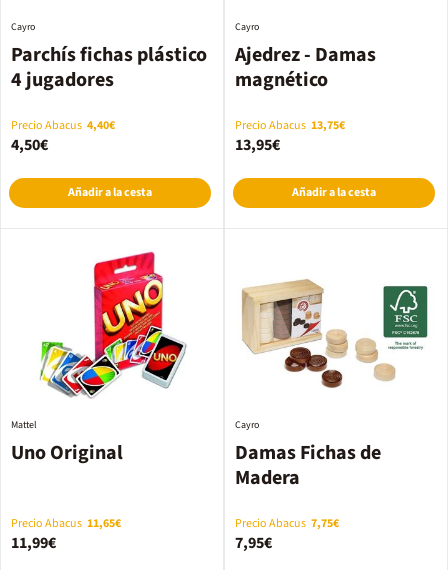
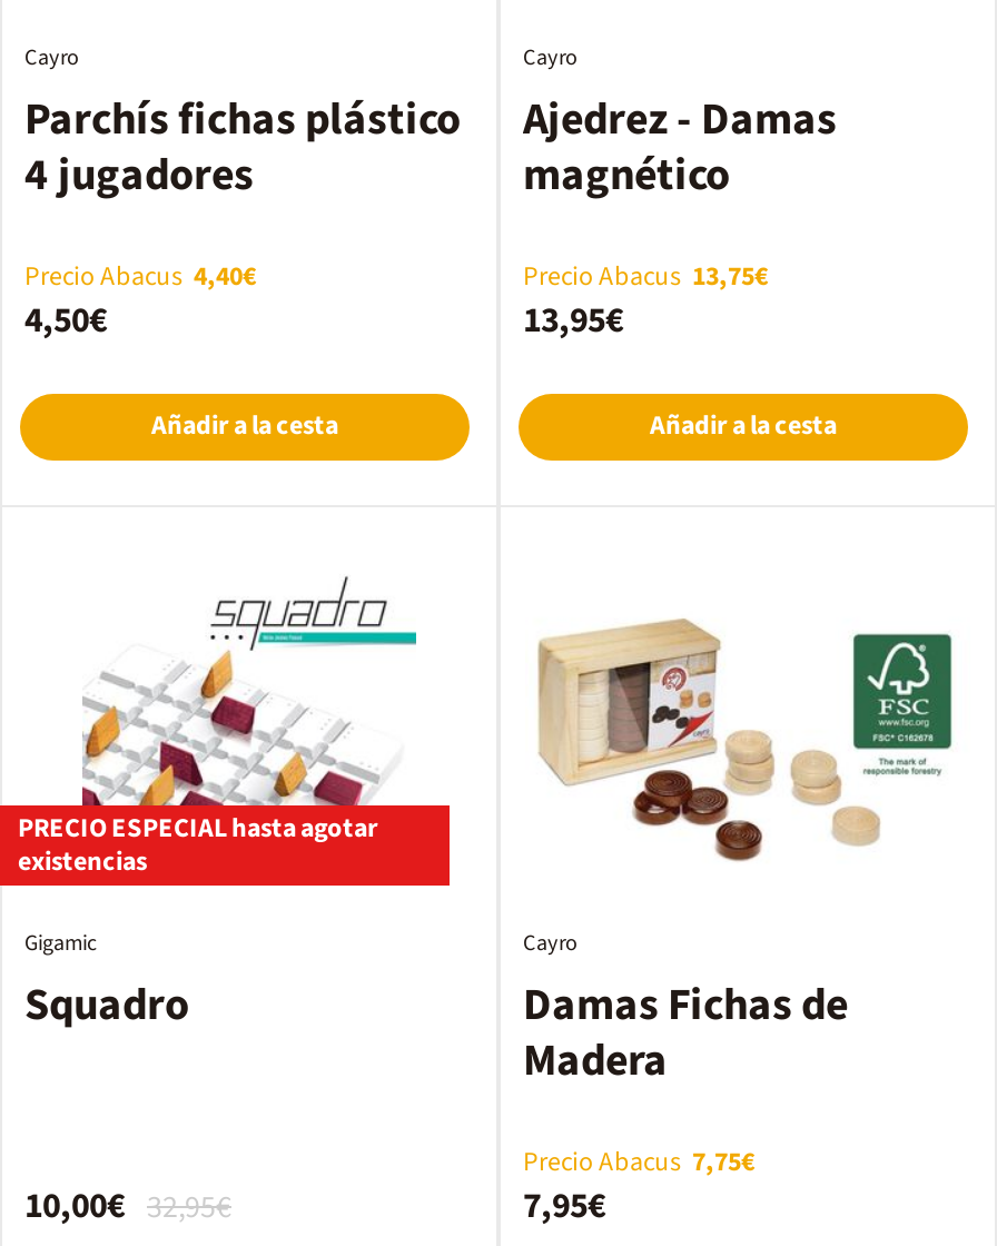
[11,251,202,432] [image] | Mattel -> [24,558,452,959] [image] | Gigamic
[11,439,123,467] Uno Original -> [18,810,378,1037] PRECIO ESPECIAL hasta agotar | existencias | Squadro
[11,515,121,554] Precio Abacus 11,65€ | 11,99€ -> [24,1181,231,1230] 32,95€ | 10,00€

